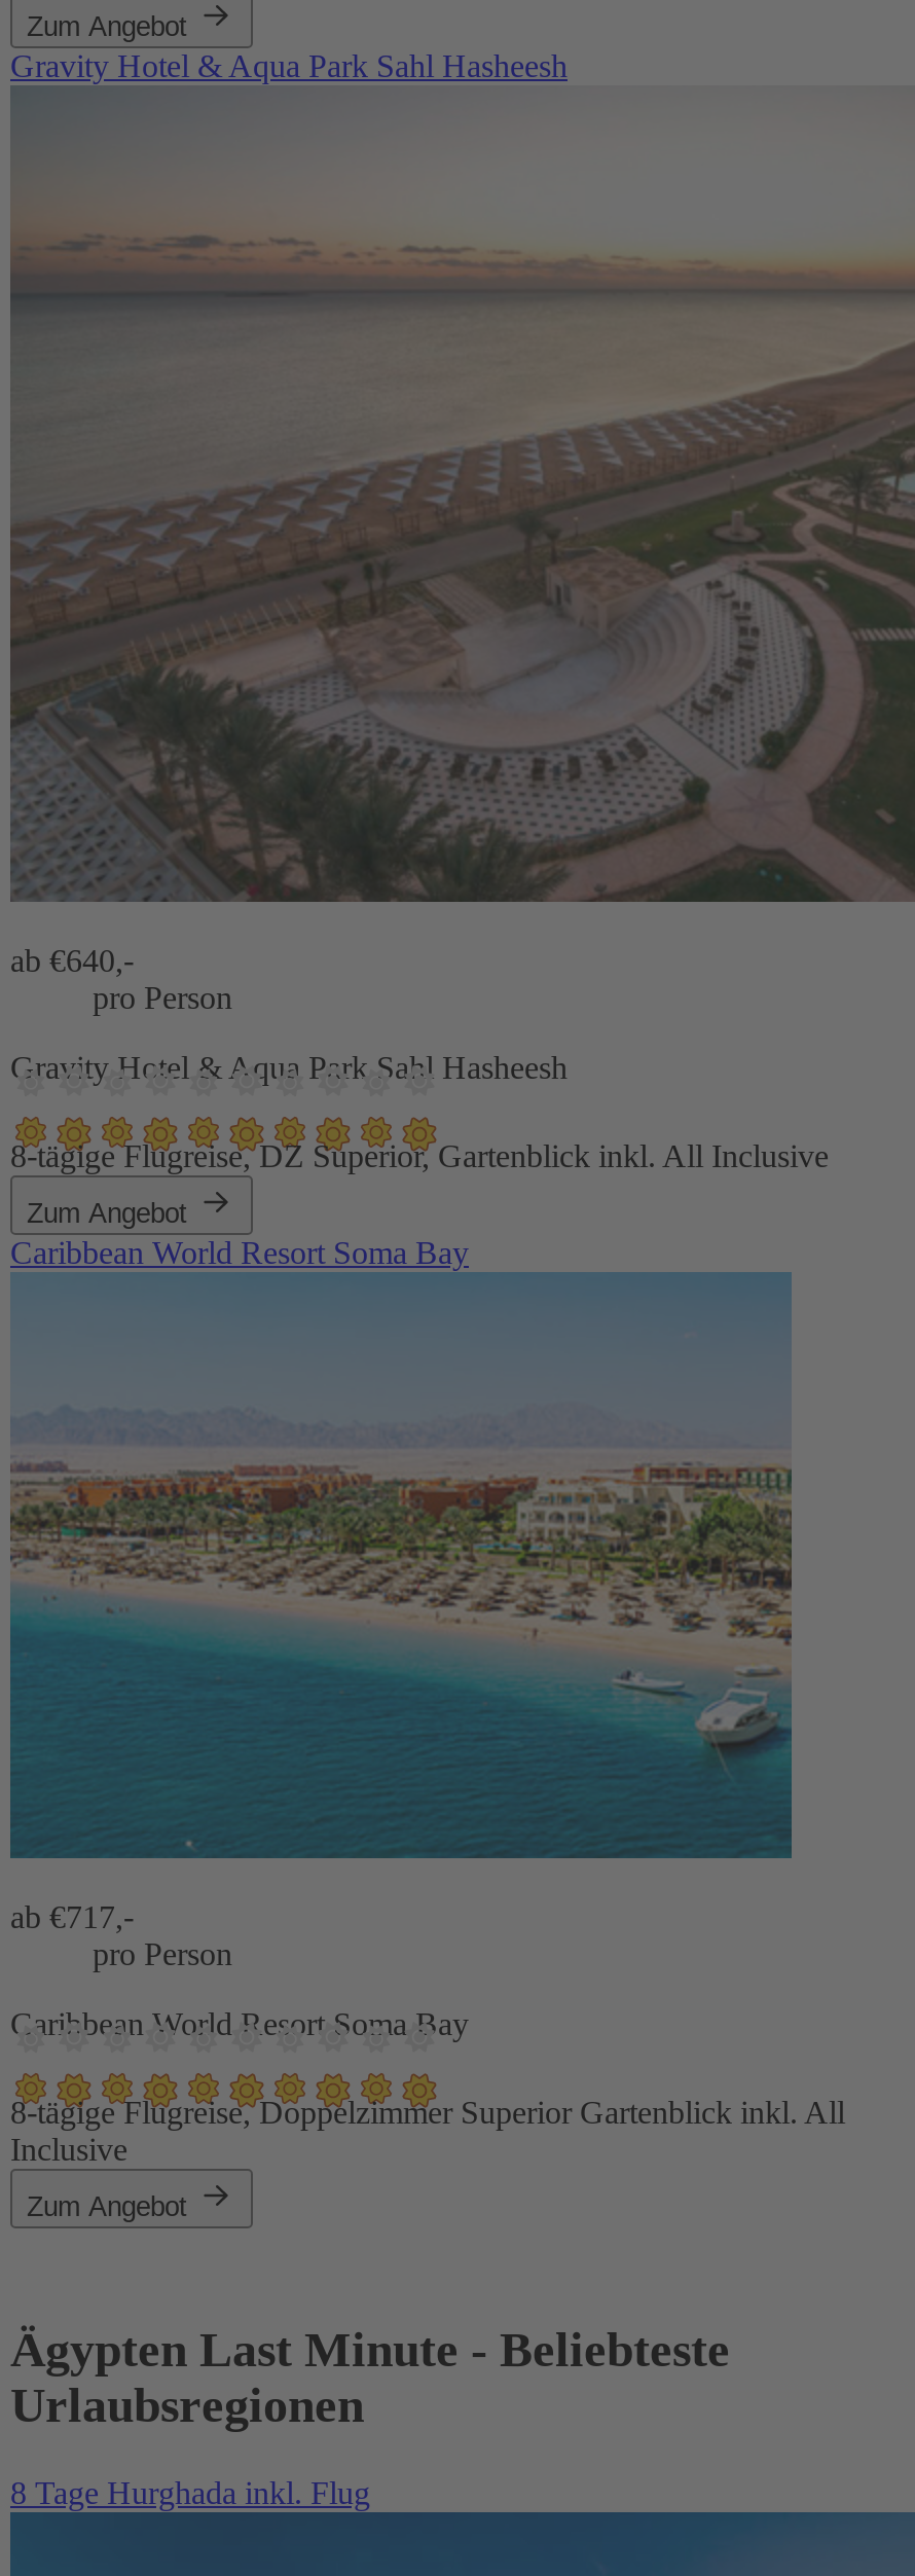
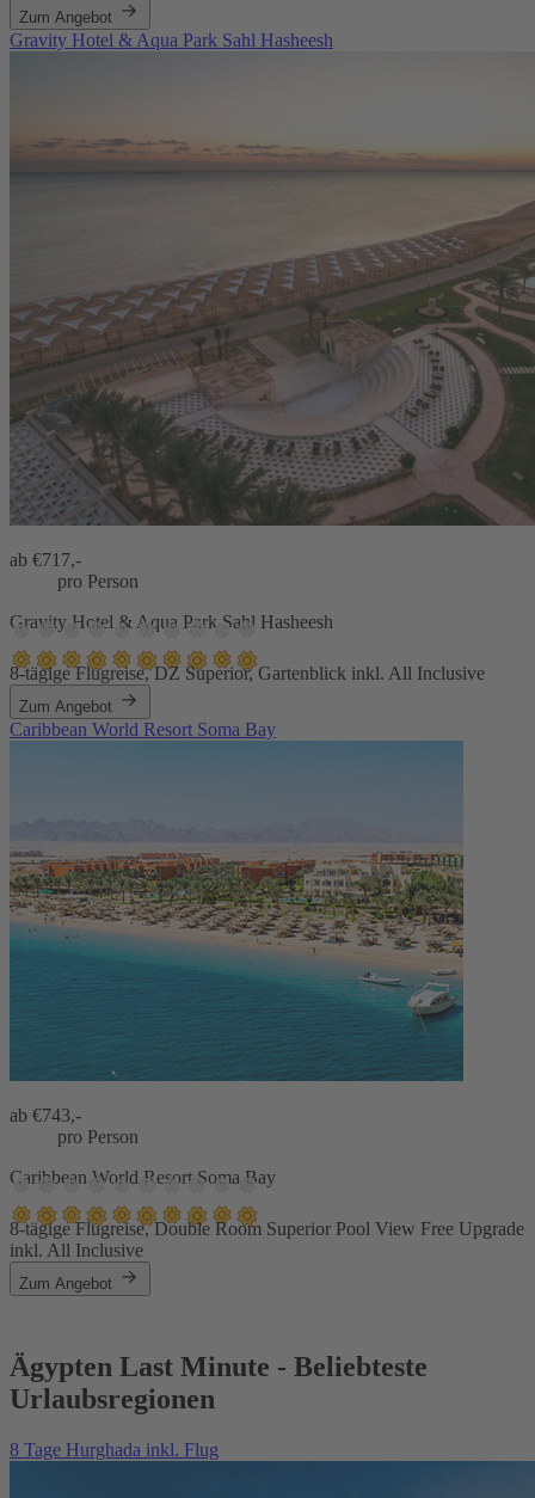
[10,942,134,977] ab €640,- -> [10,549,81,569] ab €717,-
[10,1898,134,1933] ab €717,- -> [10,1104,81,1125] ab €743,-
[10,2094,845,2166] 8-tägige Flugreise, Doppelzimmer Superior Gartenblick inkl. All | Inclusive -> [10,1218,524,1260] 8-tägige Flugreise, Double Room Superior Pool View Free Upgrade | inkl. All Inclusive

